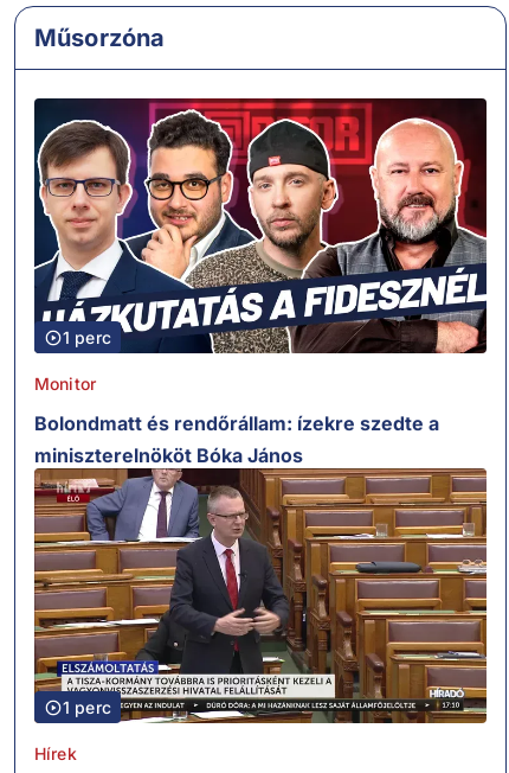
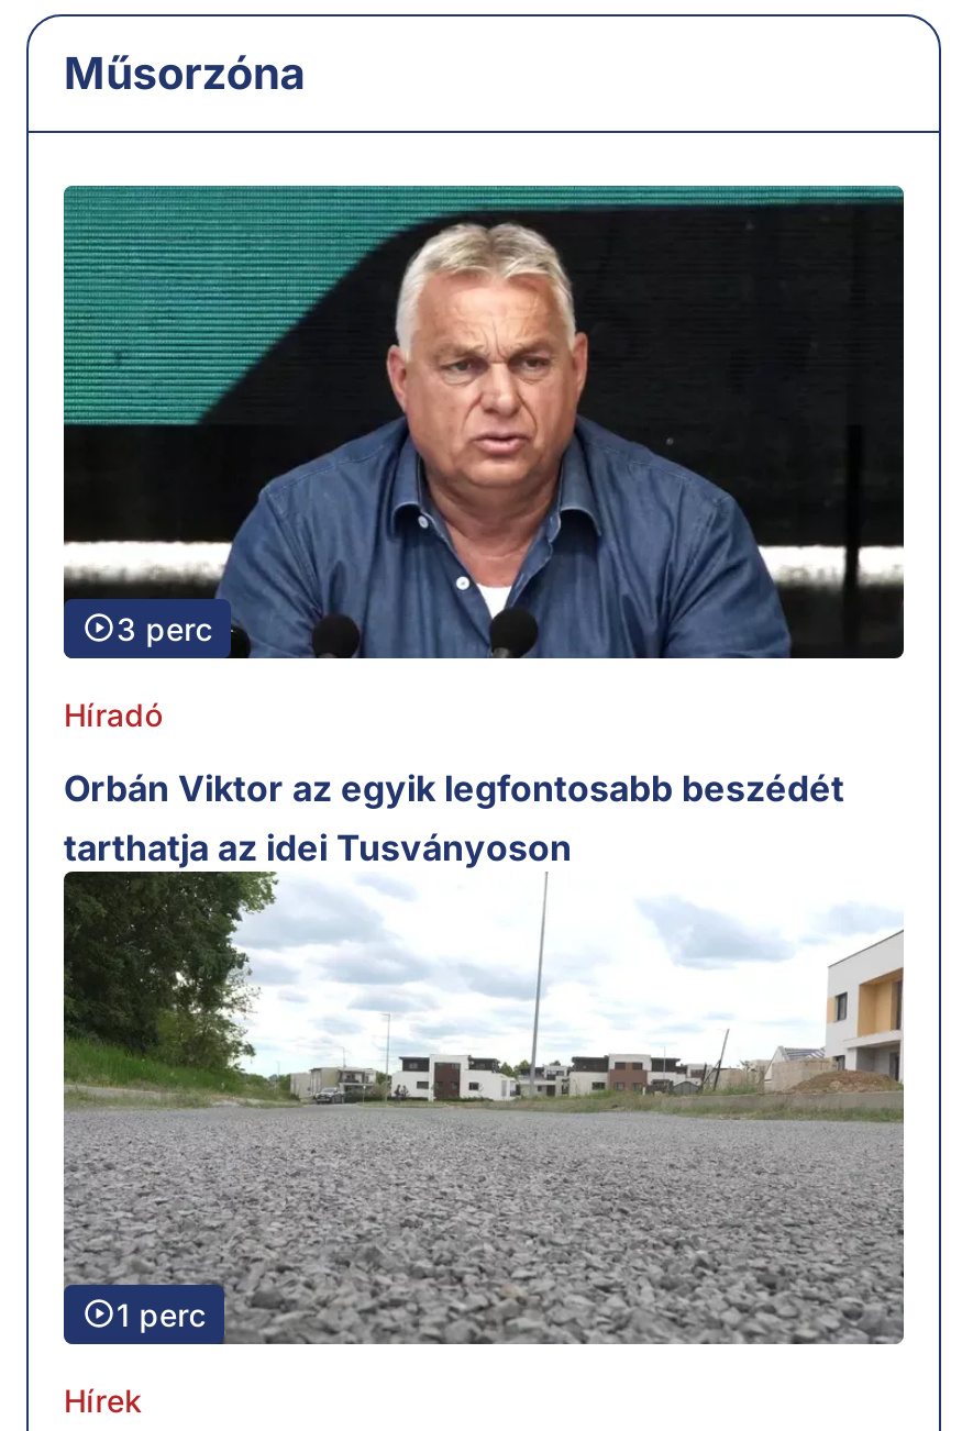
[33,97,488,354] [image] | 1 perc -> [62,185,906,662] [image] | 3 perc
[34,374,96,394] Monitor -> [64,695,162,733] Híradó
[34,412,439,467] Bolondmatt és rendőrállam: ízekre szedte a | miniszterelnököt Bóka János -> [64,766,844,869] Orbán Viktor az egyik legfontosabb beszédét | tarthatja az idei Tusványoson
[33,467,488,724] [image] -> [62,870,906,1345] [image]

